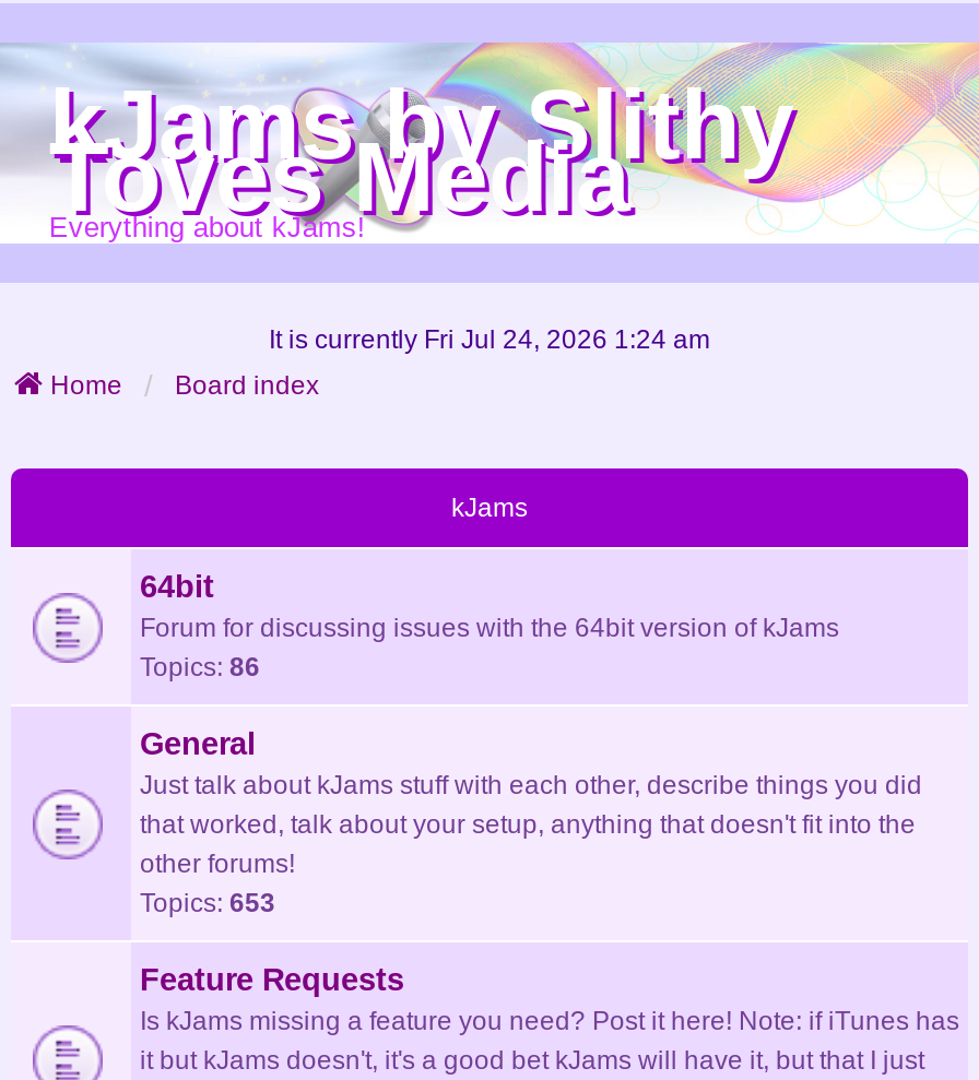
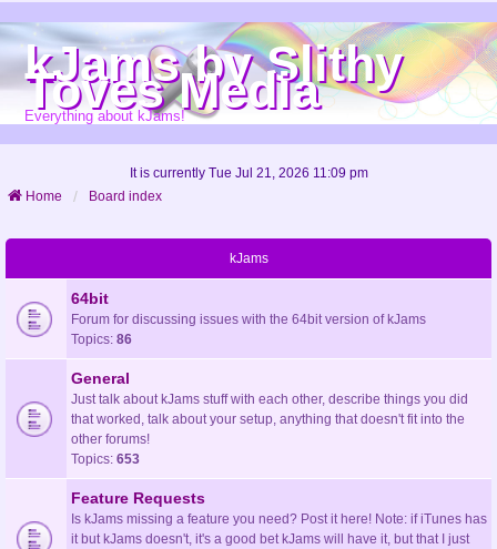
[269,324,710,354] It is currently Fri Jul 24, 2026 1:24 am -> [129,165,368,180] It is currently Tue Jul 21, 2026 11:09 pm

